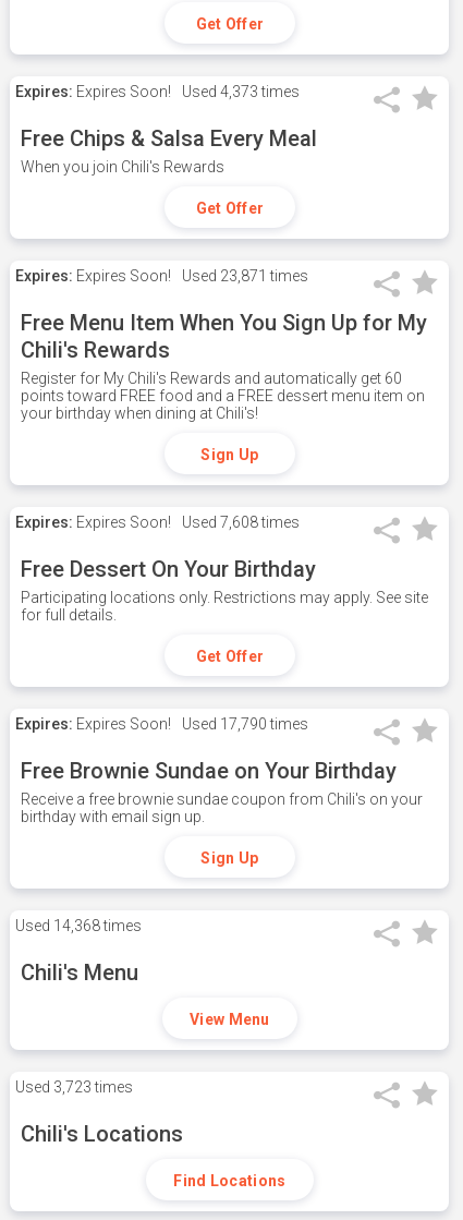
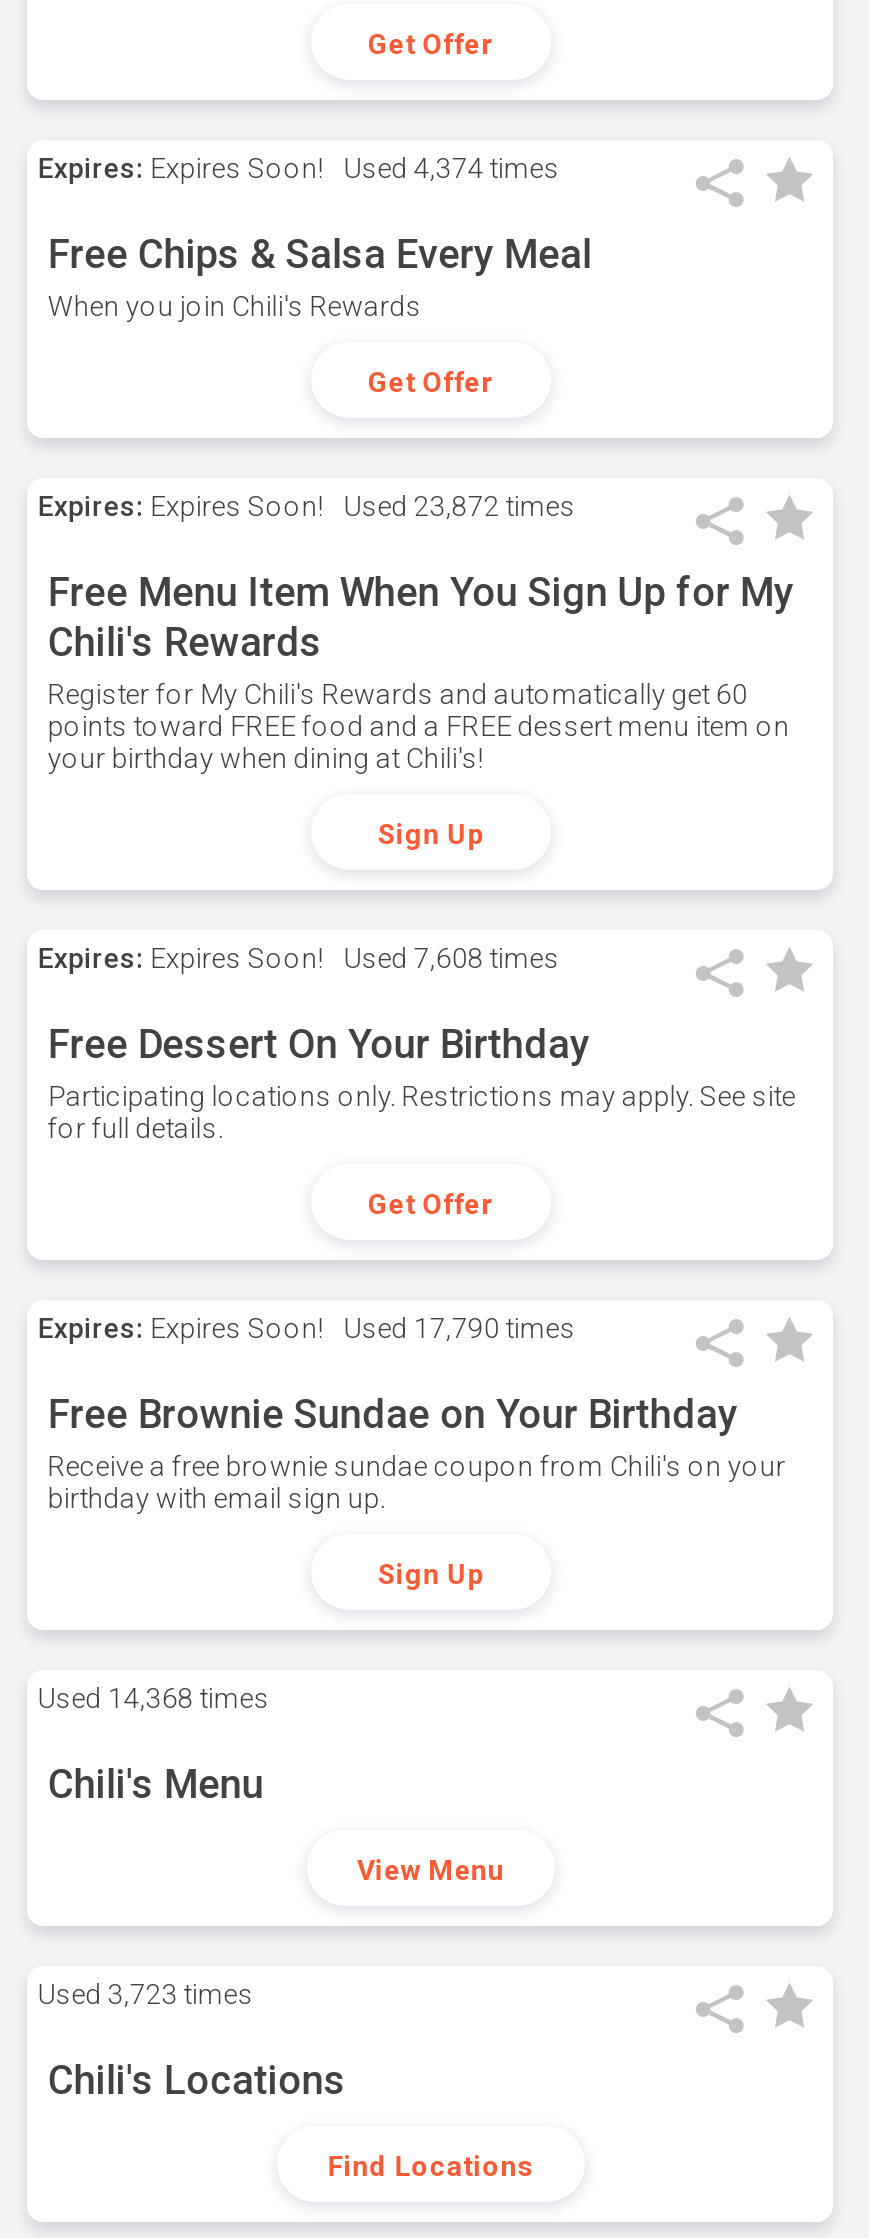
[16,83,300,100] Expires: Expires Soon! Used 4,373 times -> [38,152,560,184] Expires: Expires Soon! Used 4,374 times
[16,267,309,285] Expires: Expires Soon! Used 23,871 times -> [38,490,576,522] Expires: Expires Soon! Used 23,872 times

